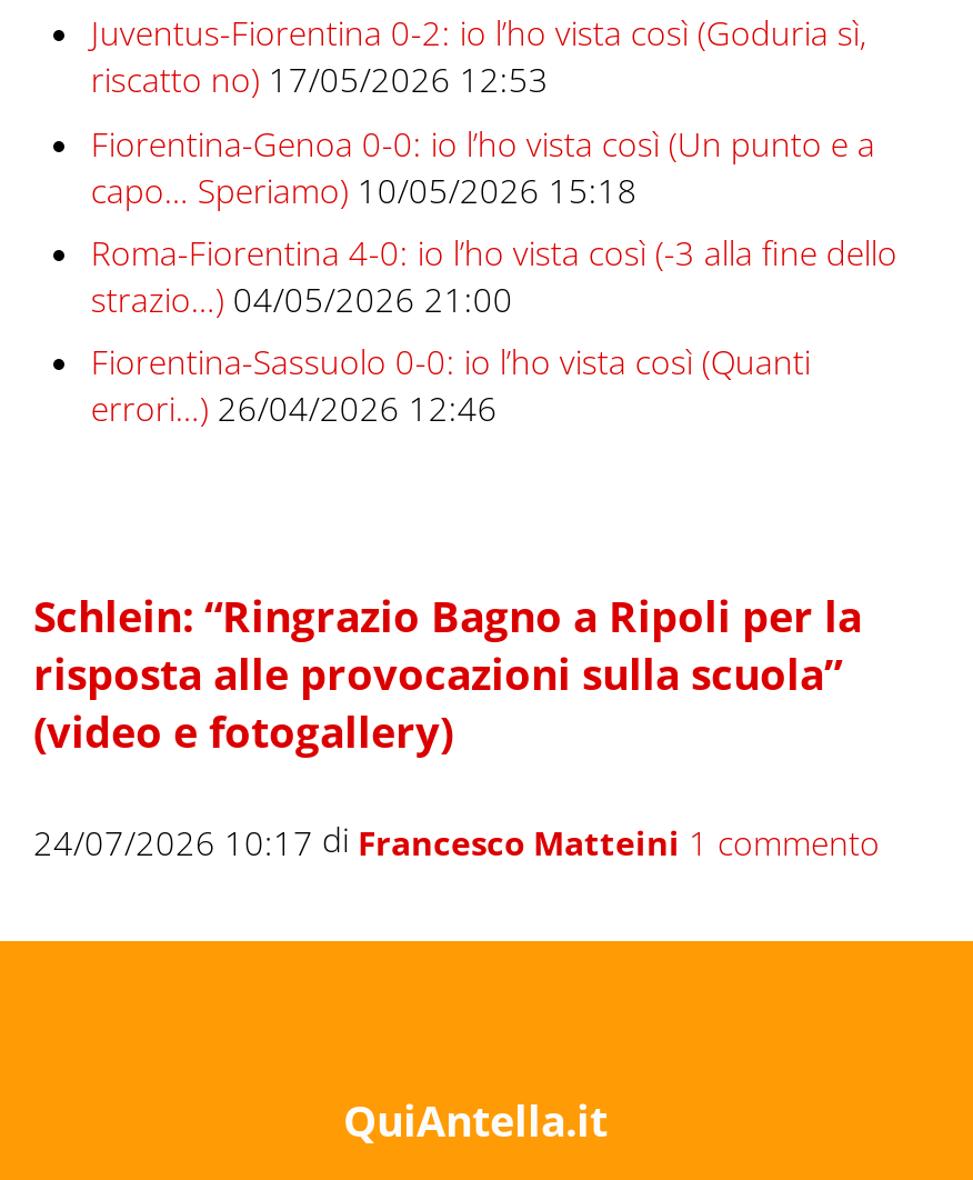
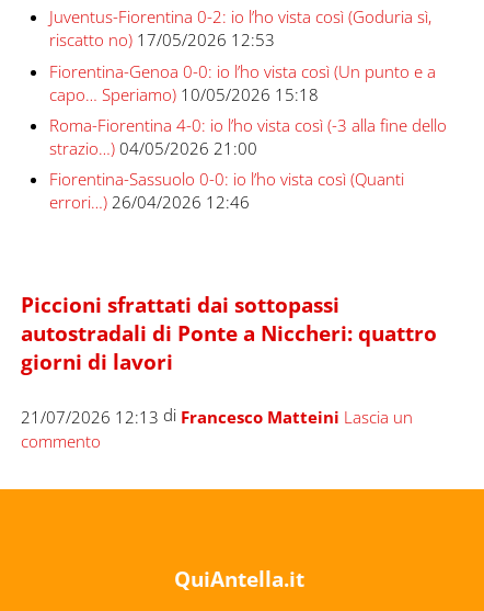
[33,587,862,758] Schlein: “Ringrazio Bagno a Ripoli per la | risposta alle provocazioni sulla scuola” | (video e fotogallery) -> [21,290,437,375] Piccioni sfrattati dai sottopassi | autostradali di Ponte a Niccheri: quattro | giorni di lavori
[33,816,880,864] 24/07/2026 10:17 di Francesco Matteini 1 commento -> [21,403,413,452] 21/07/2026 12:13 di Francesco Matteini Lascia un | commento

